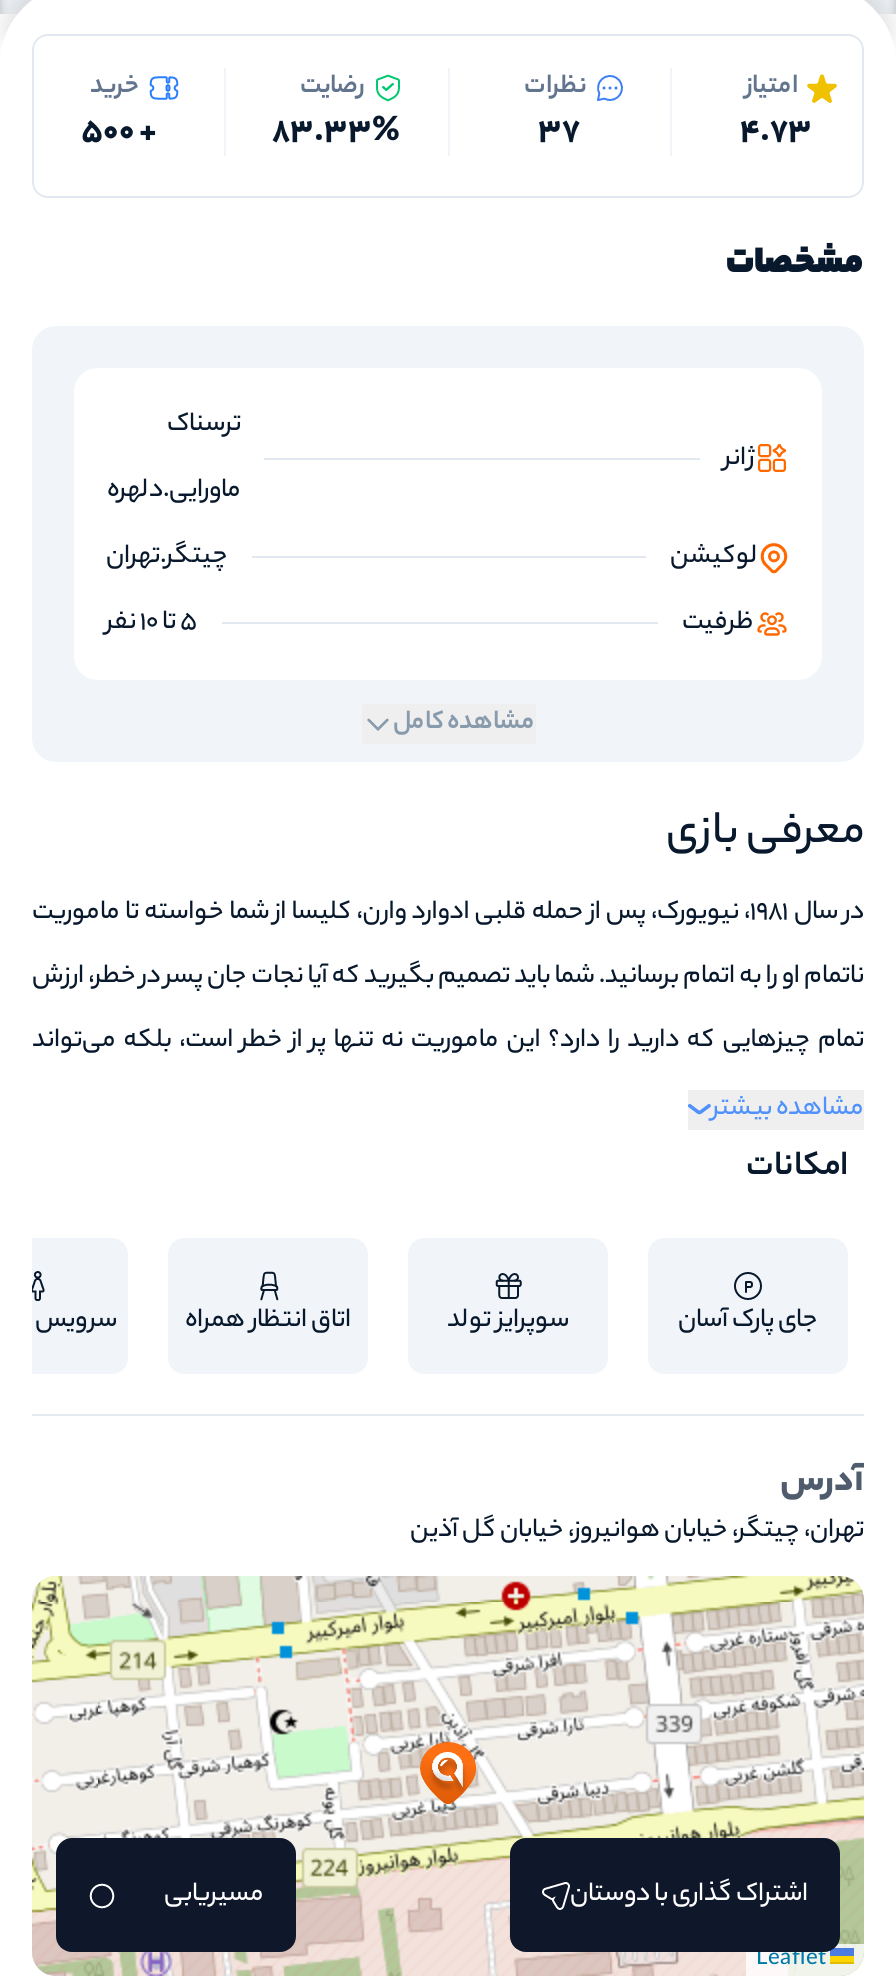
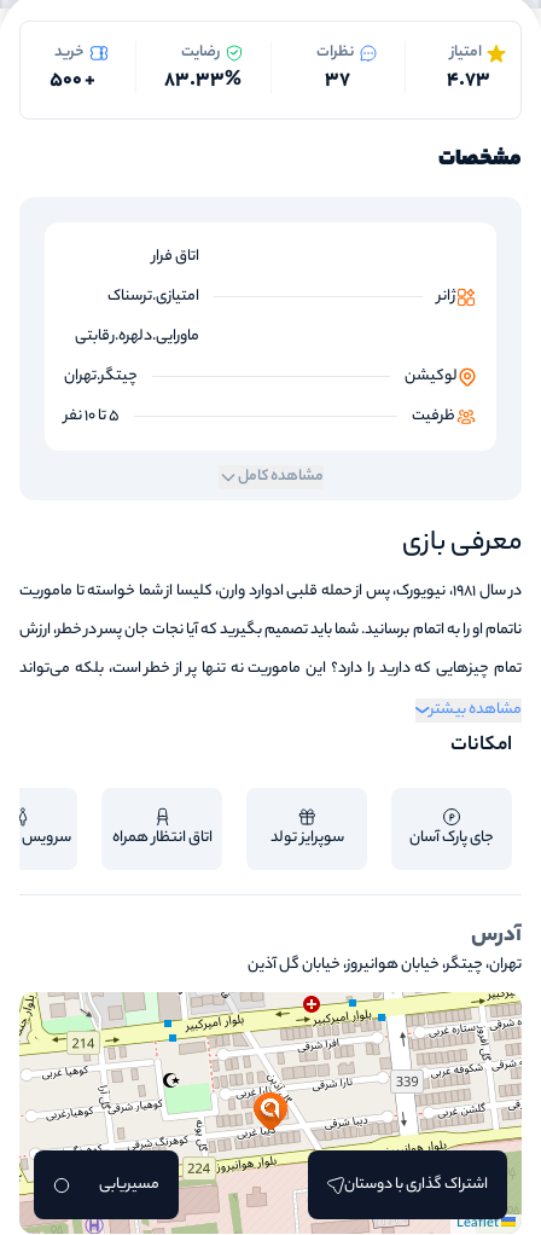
[107,404,241,512] ترسناک | ماورایی.دلهره -> [75,244,200,349] اتاق فرار | امتیازی.ترسناک | ماورایی.دلهره.رقابتی

